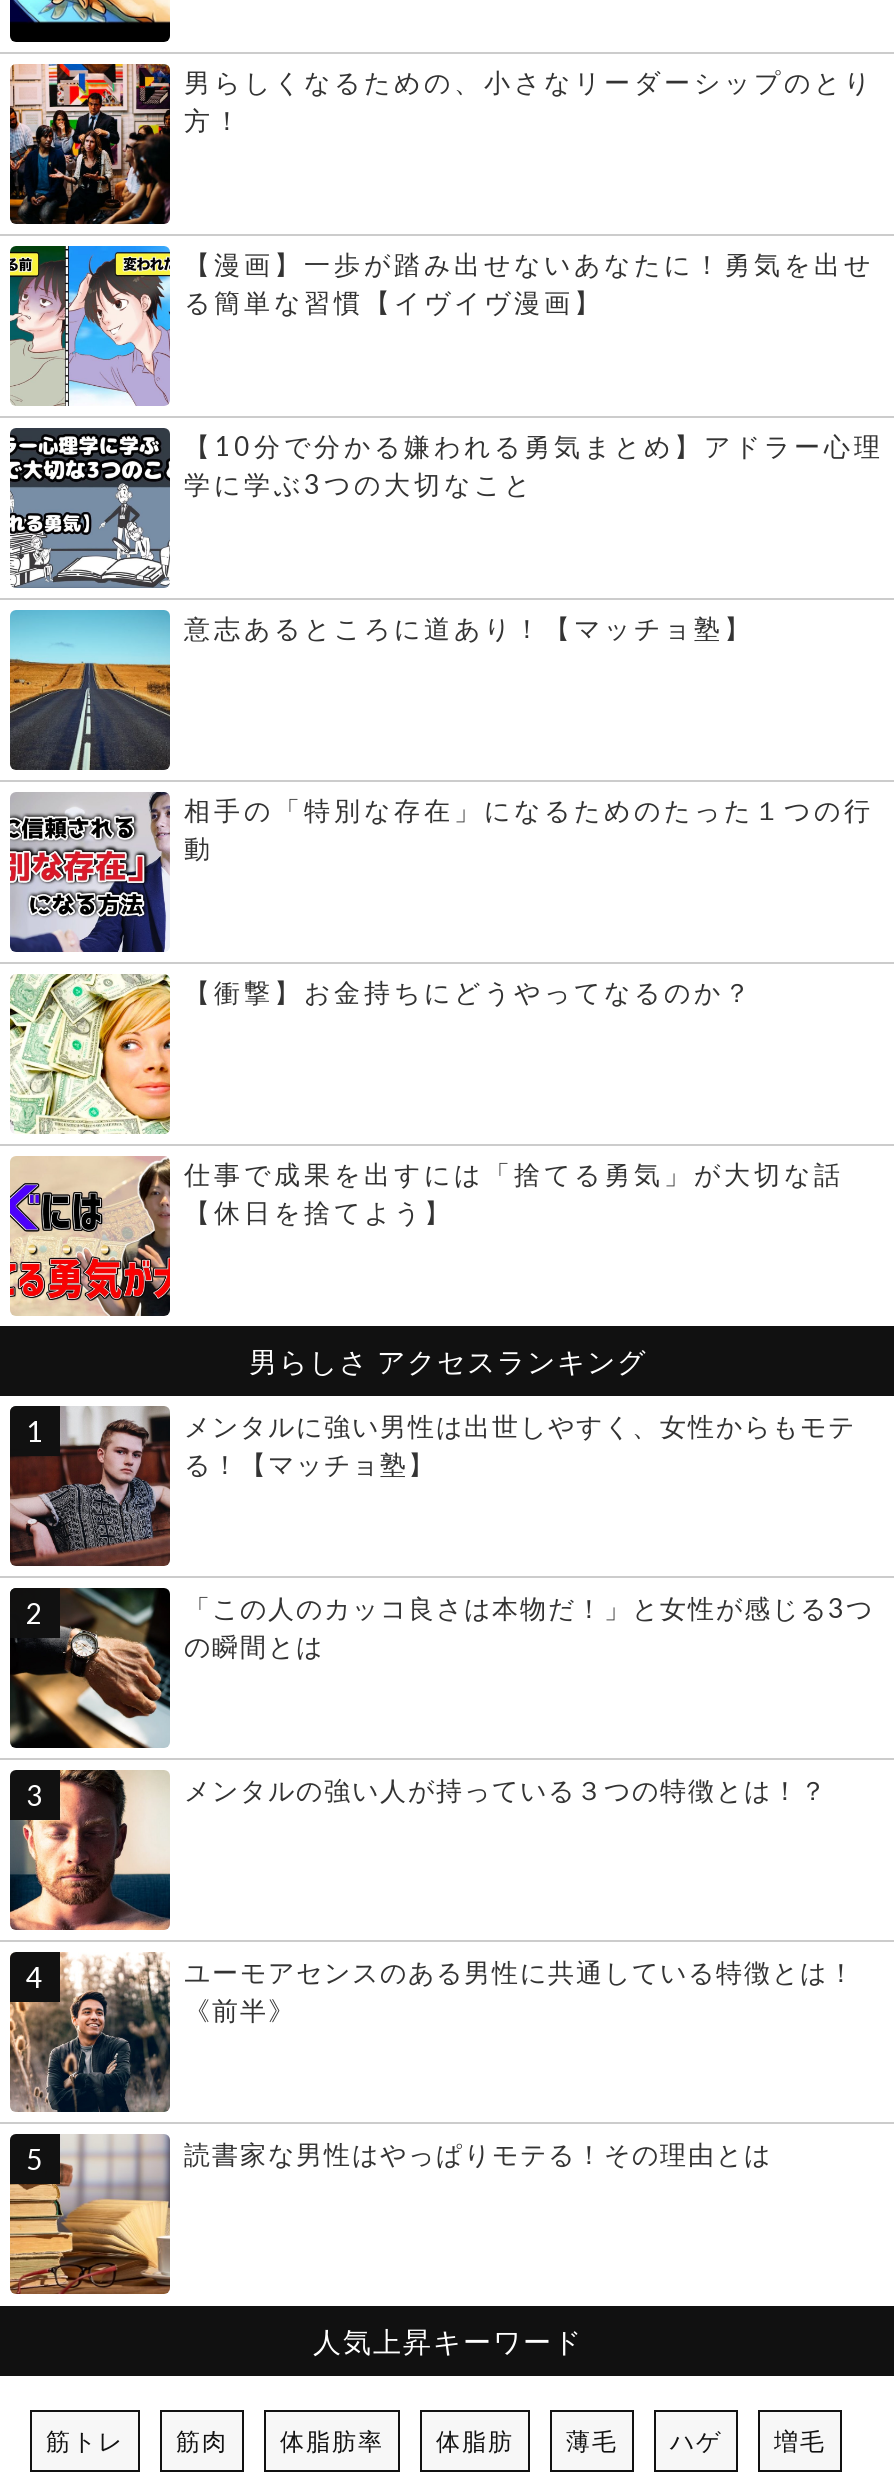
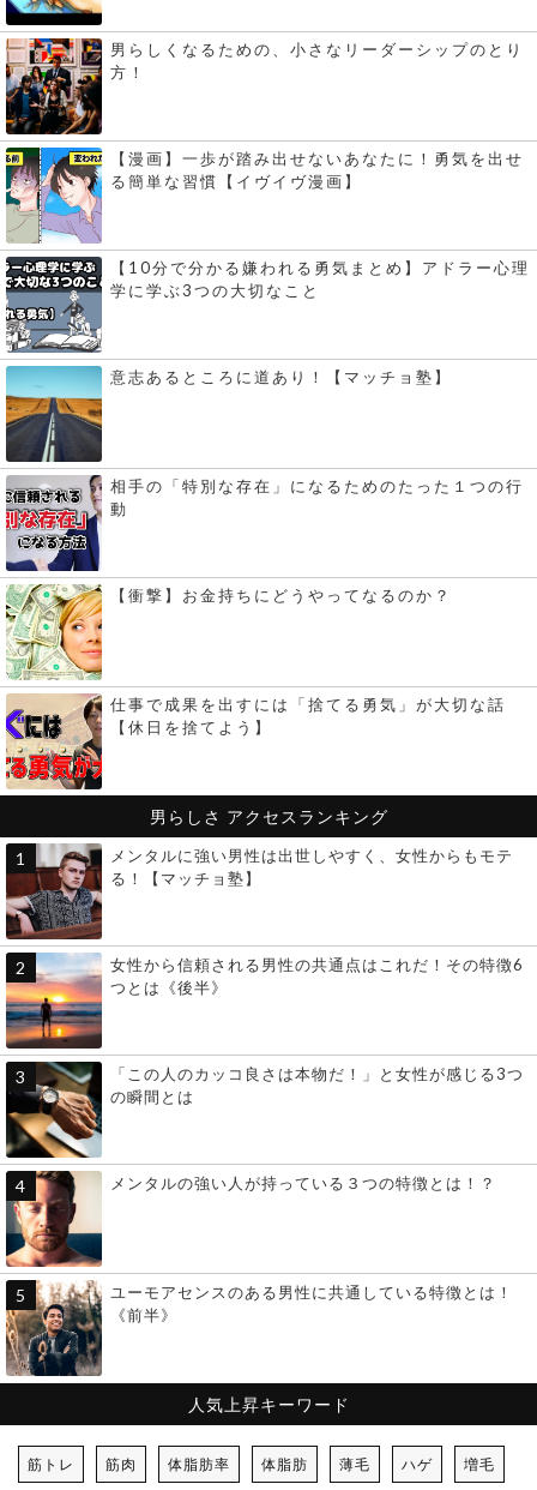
none -> [5,953,524,1049] [image] | 女性から信頼される男性の共通点はこれだ！その特徴6 | つとは《後半》
moved [0,1586,874,2026] -> [0,1061,524,1324]: [image] | 「この人のカッコ良さは本物だ！」と女性が感じる3つ | の瞬間とは | メンタルの強い人が持っている３つの特徴とは！？ | ユーモアセンスのある男性に共通している特徴とは！ | 《前半》
moved [0,1950,178,2116] -> [0,1279,107,1378]: [image]
[8,2134,772,2296] [image] | 読書家な男性はやっぱりモテる！その理由とは -> none

